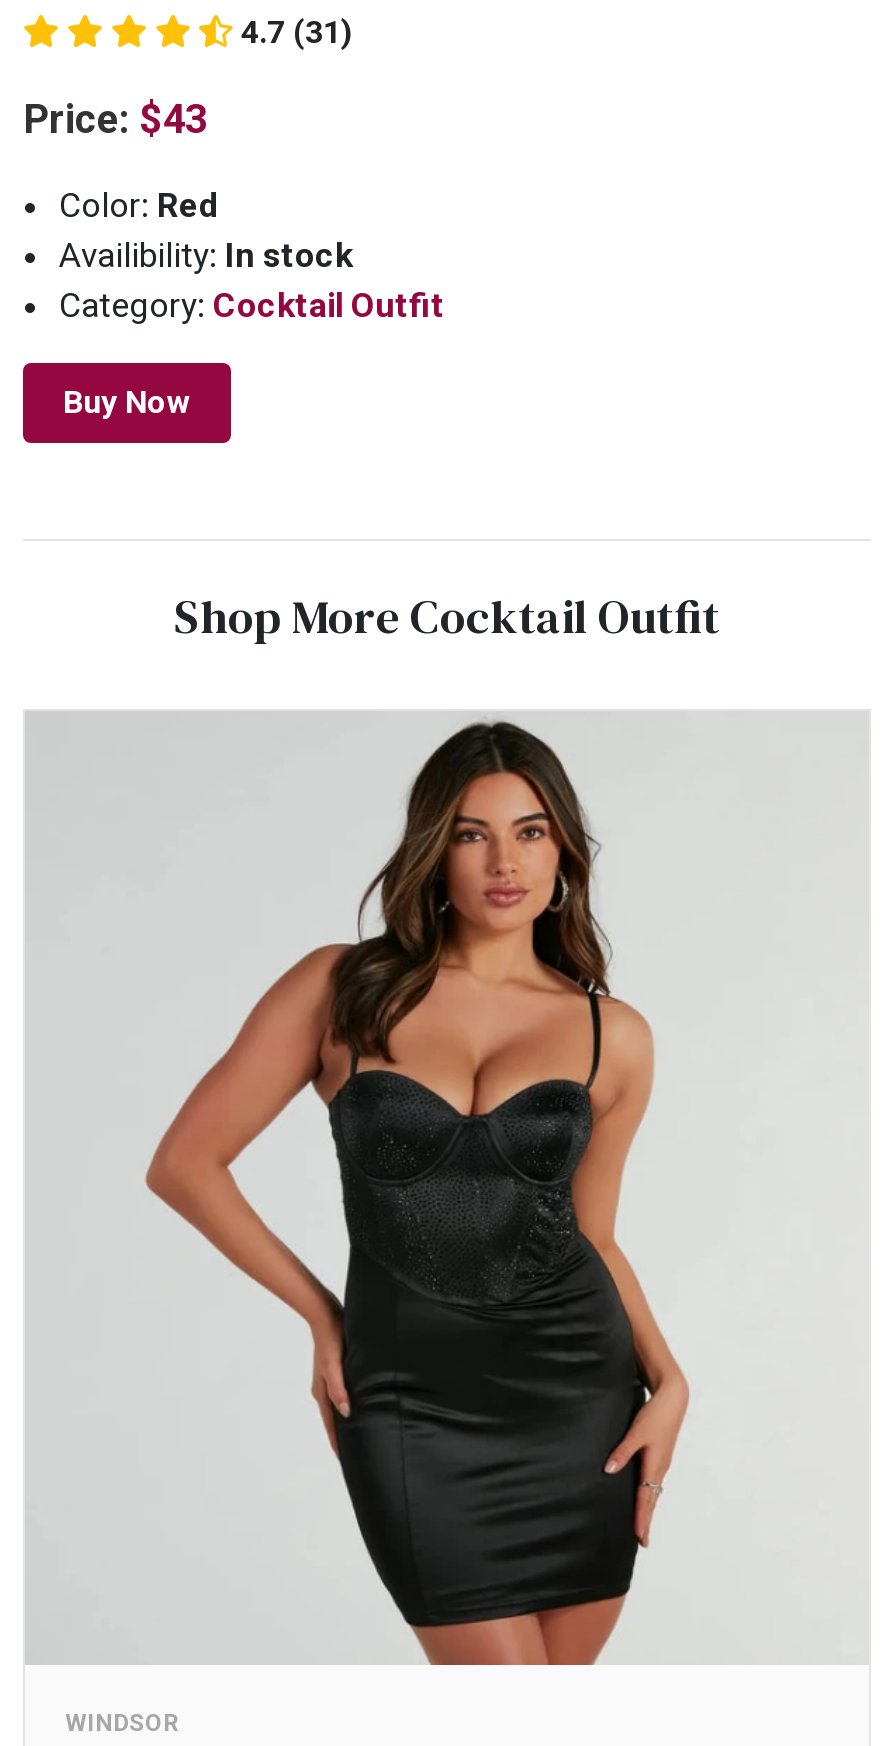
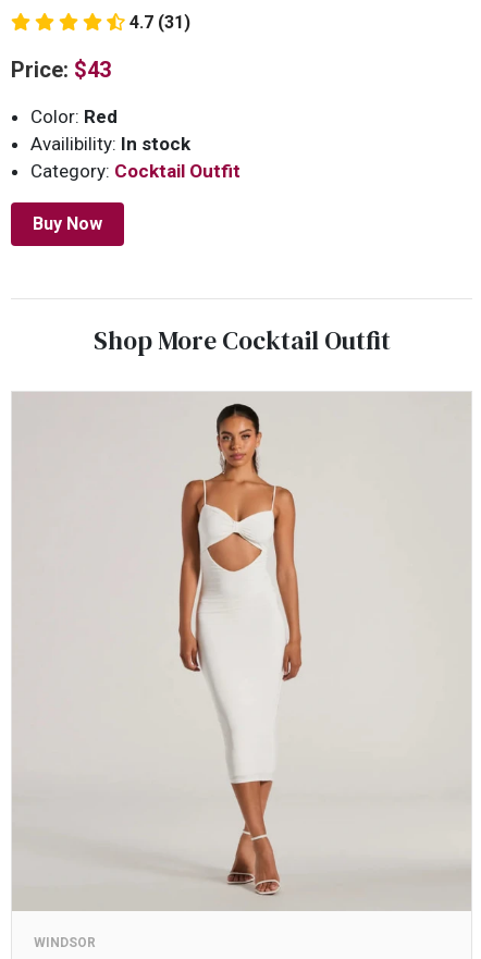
[145,719,865,1665] [image] -> [78,397,470,910] [image]

